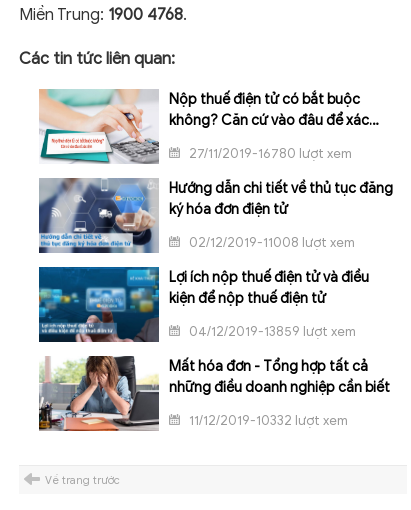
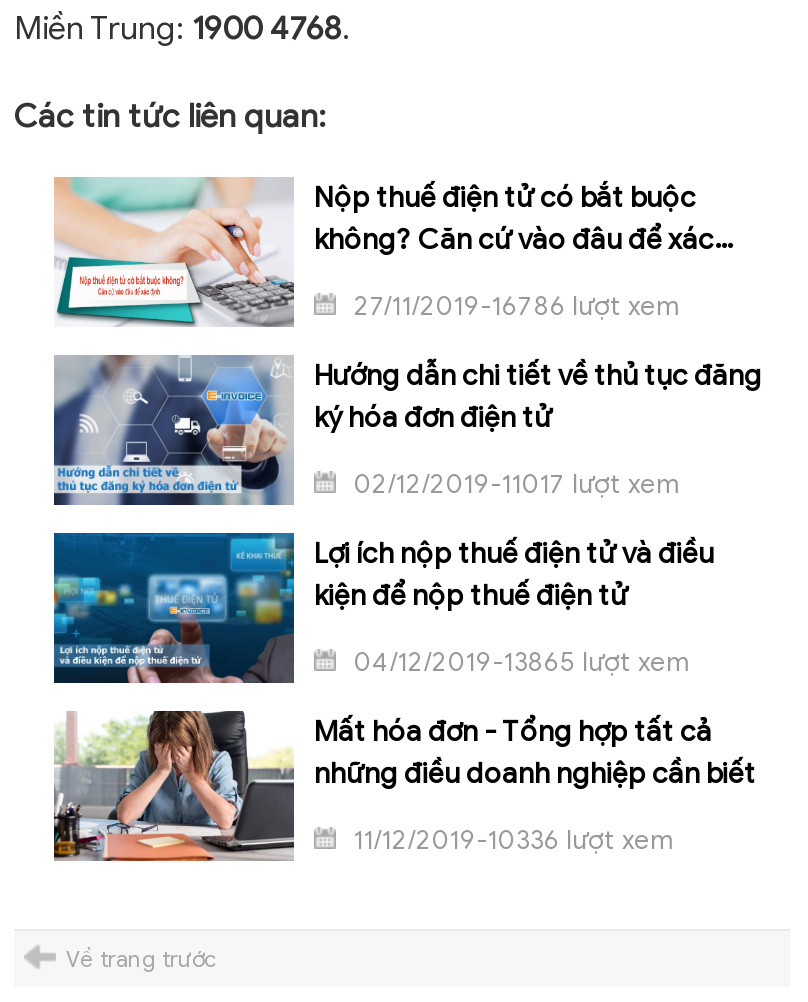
[186,145,352,162] 27/11/2019-16780 lượt xem -> [348,288,678,322] 27/11/2019-16786 lượt xem
[186,234,355,251] 02/12/2019-11008 lượt xem -> [348,466,678,500] 02/12/2019-11017 lượt xem
[186,323,356,340] 04/12/2019-13859 lượt xem -> [348,644,688,678] 04/12/2019-13865 lượt xem
[186,412,348,429] 11/12/2019-10332 lượt xem -> [348,822,672,856] 11/12/2019-10336 lượt xem

